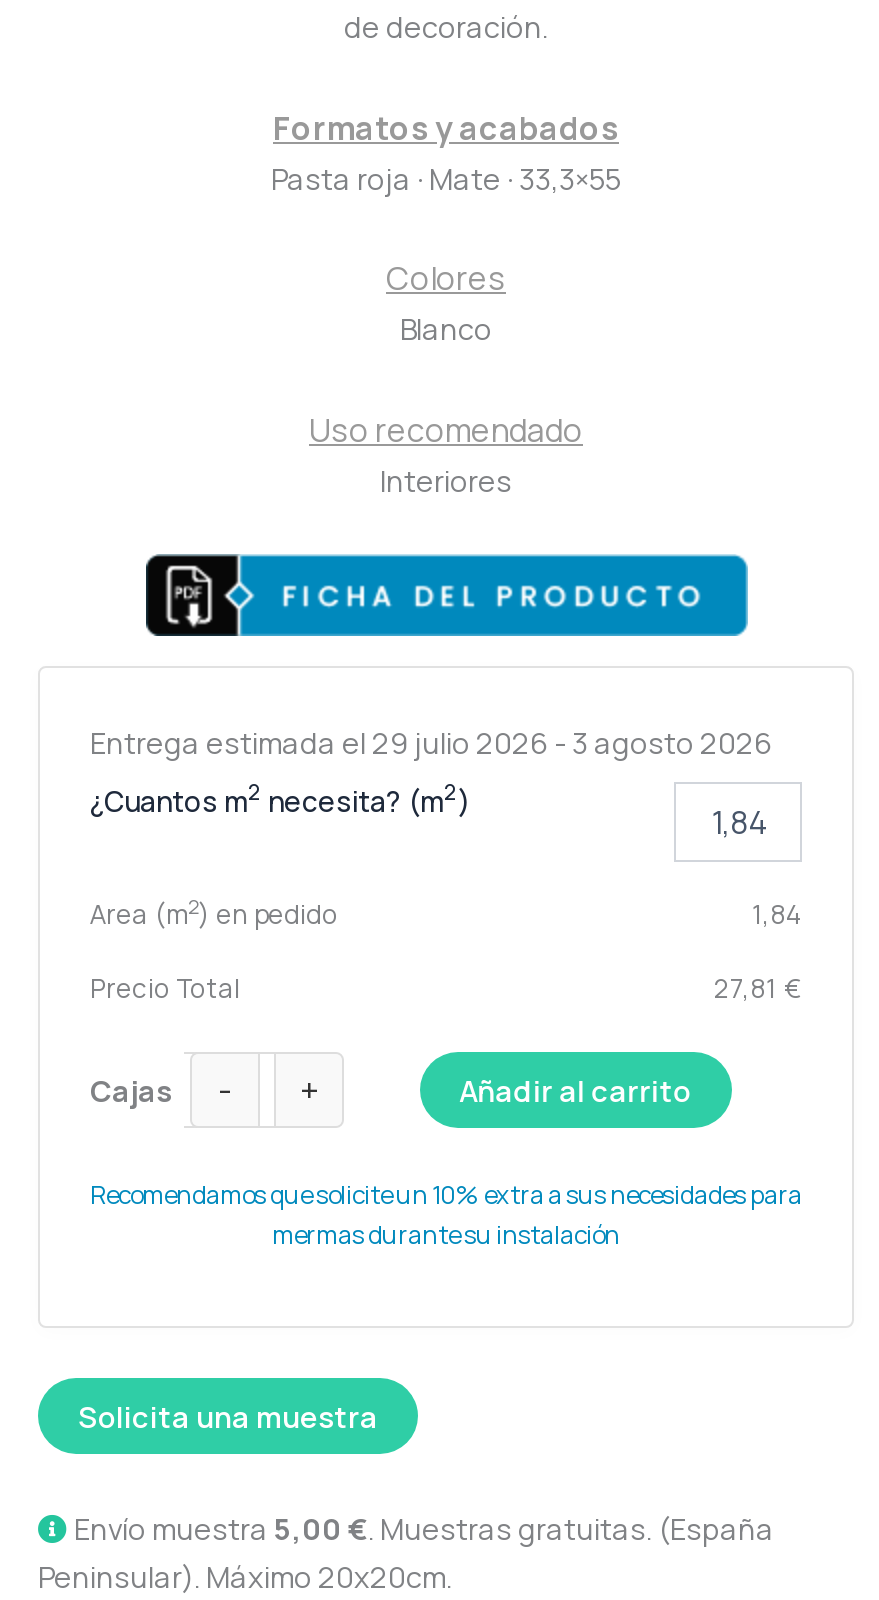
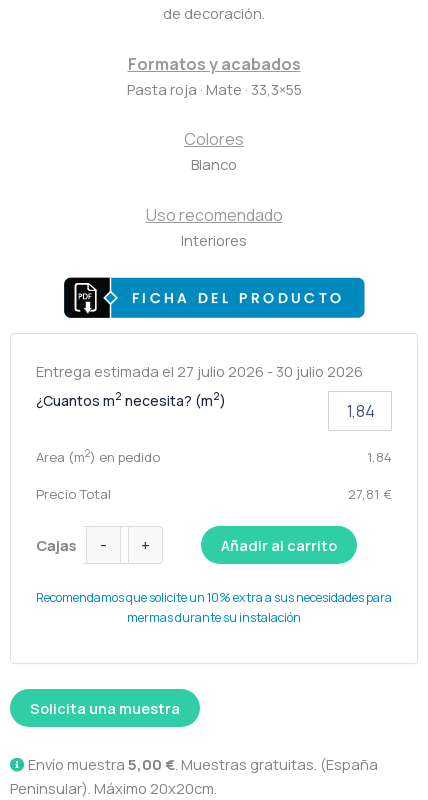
[90,721,772,761] Entrega estimada el 29 julio 2026 - 3 agosto 2026 -> [36,361,363,381] Entrega estimada el 27 julio 2026 - 30 julio 2026

